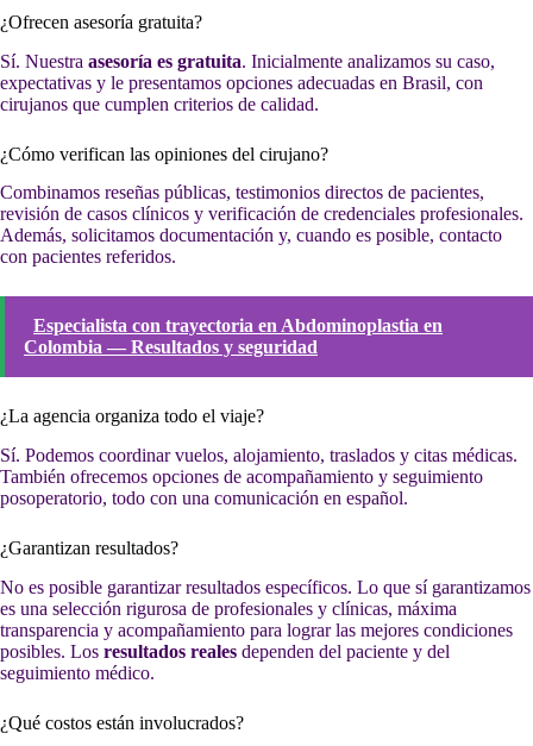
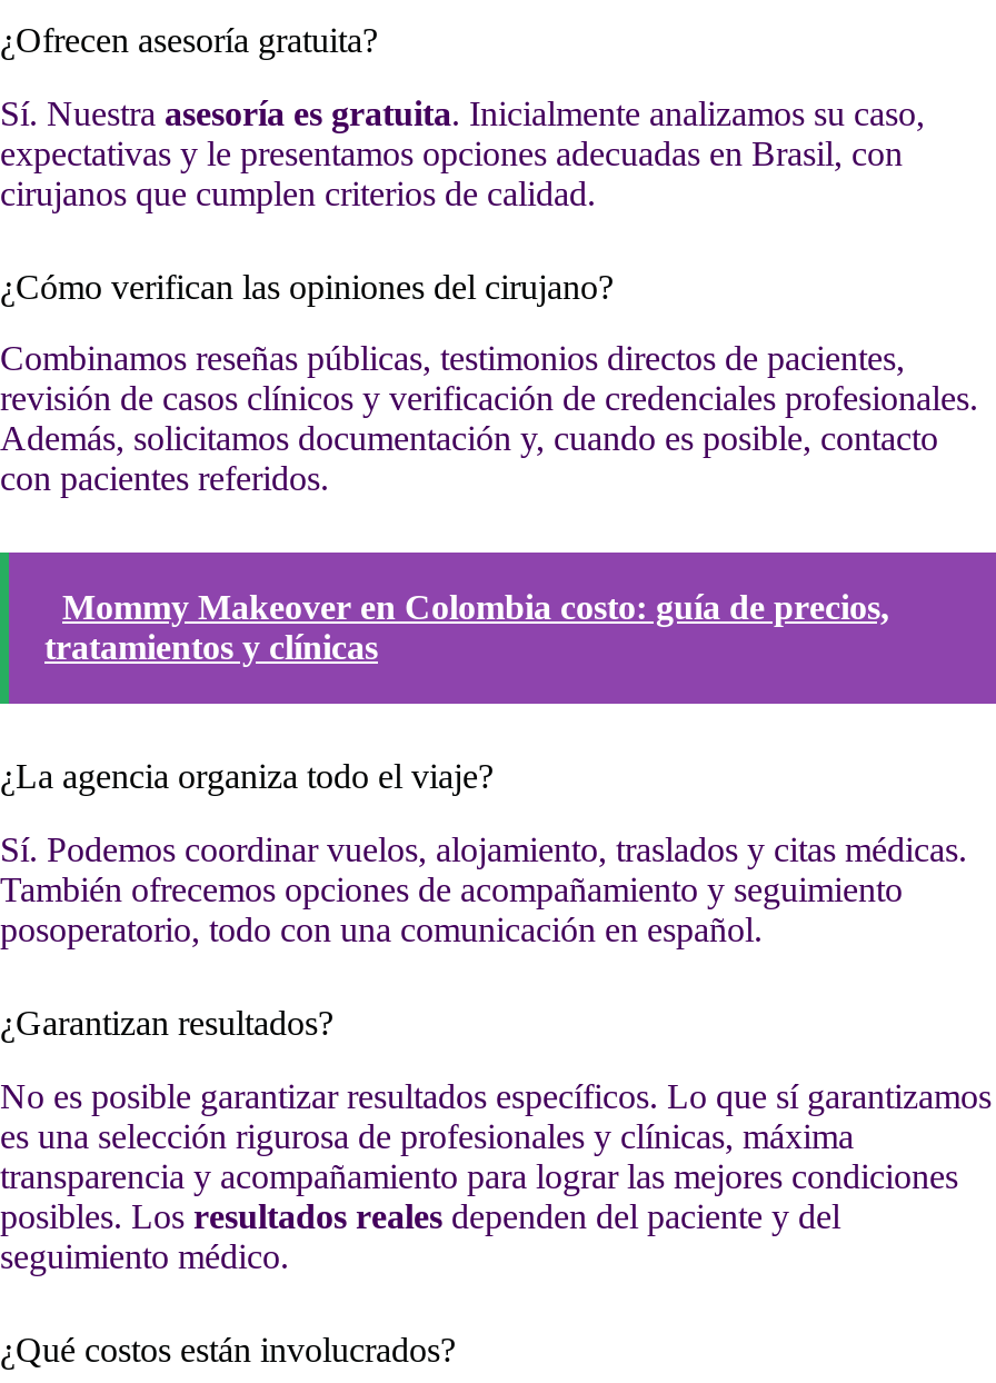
[24,316,443,357] Especialista con trayectoria en Abdominoplastia en | Colombia — Resultados y seguridad -> [44,589,889,667] Mommy Makeover en Colombia costo: guía de precios, | tratamientos y clínicas

